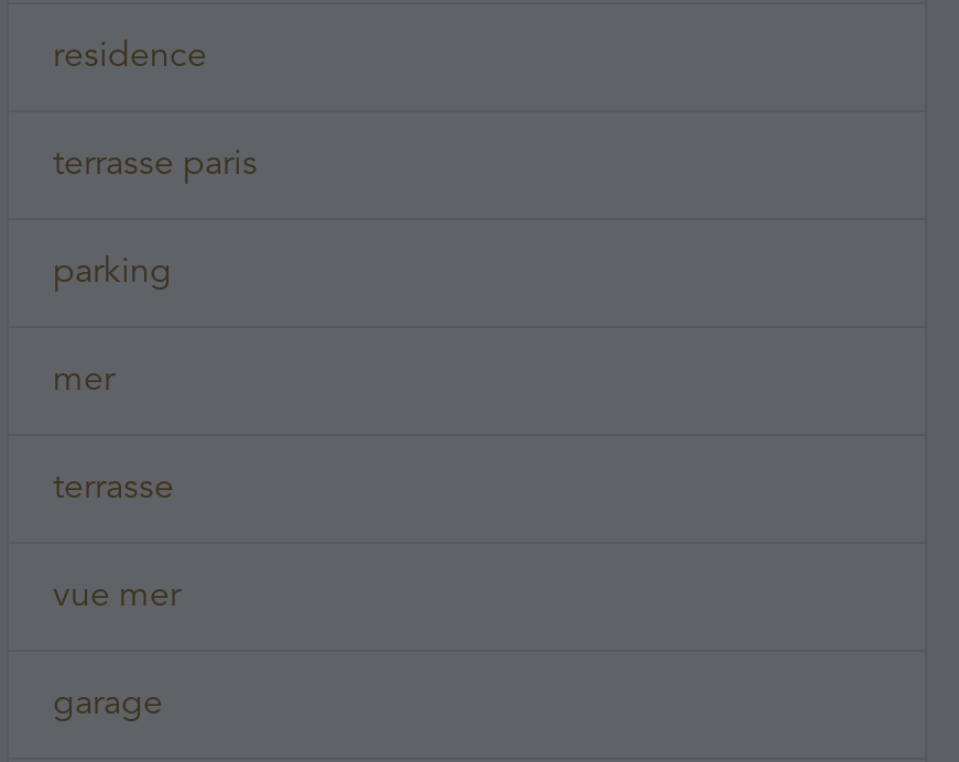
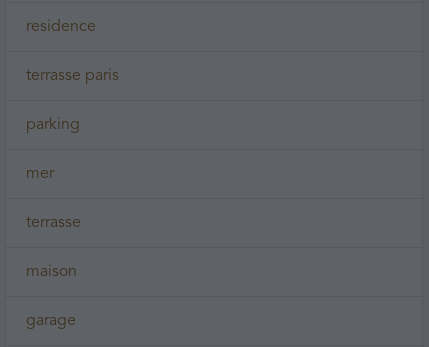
[53,579,181,614] vue mer -> [26,264,77,280] maison

